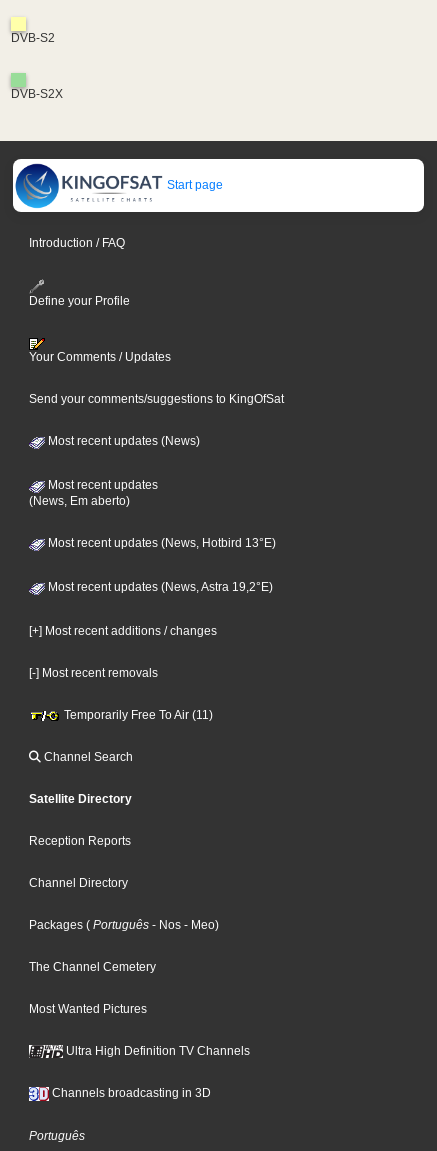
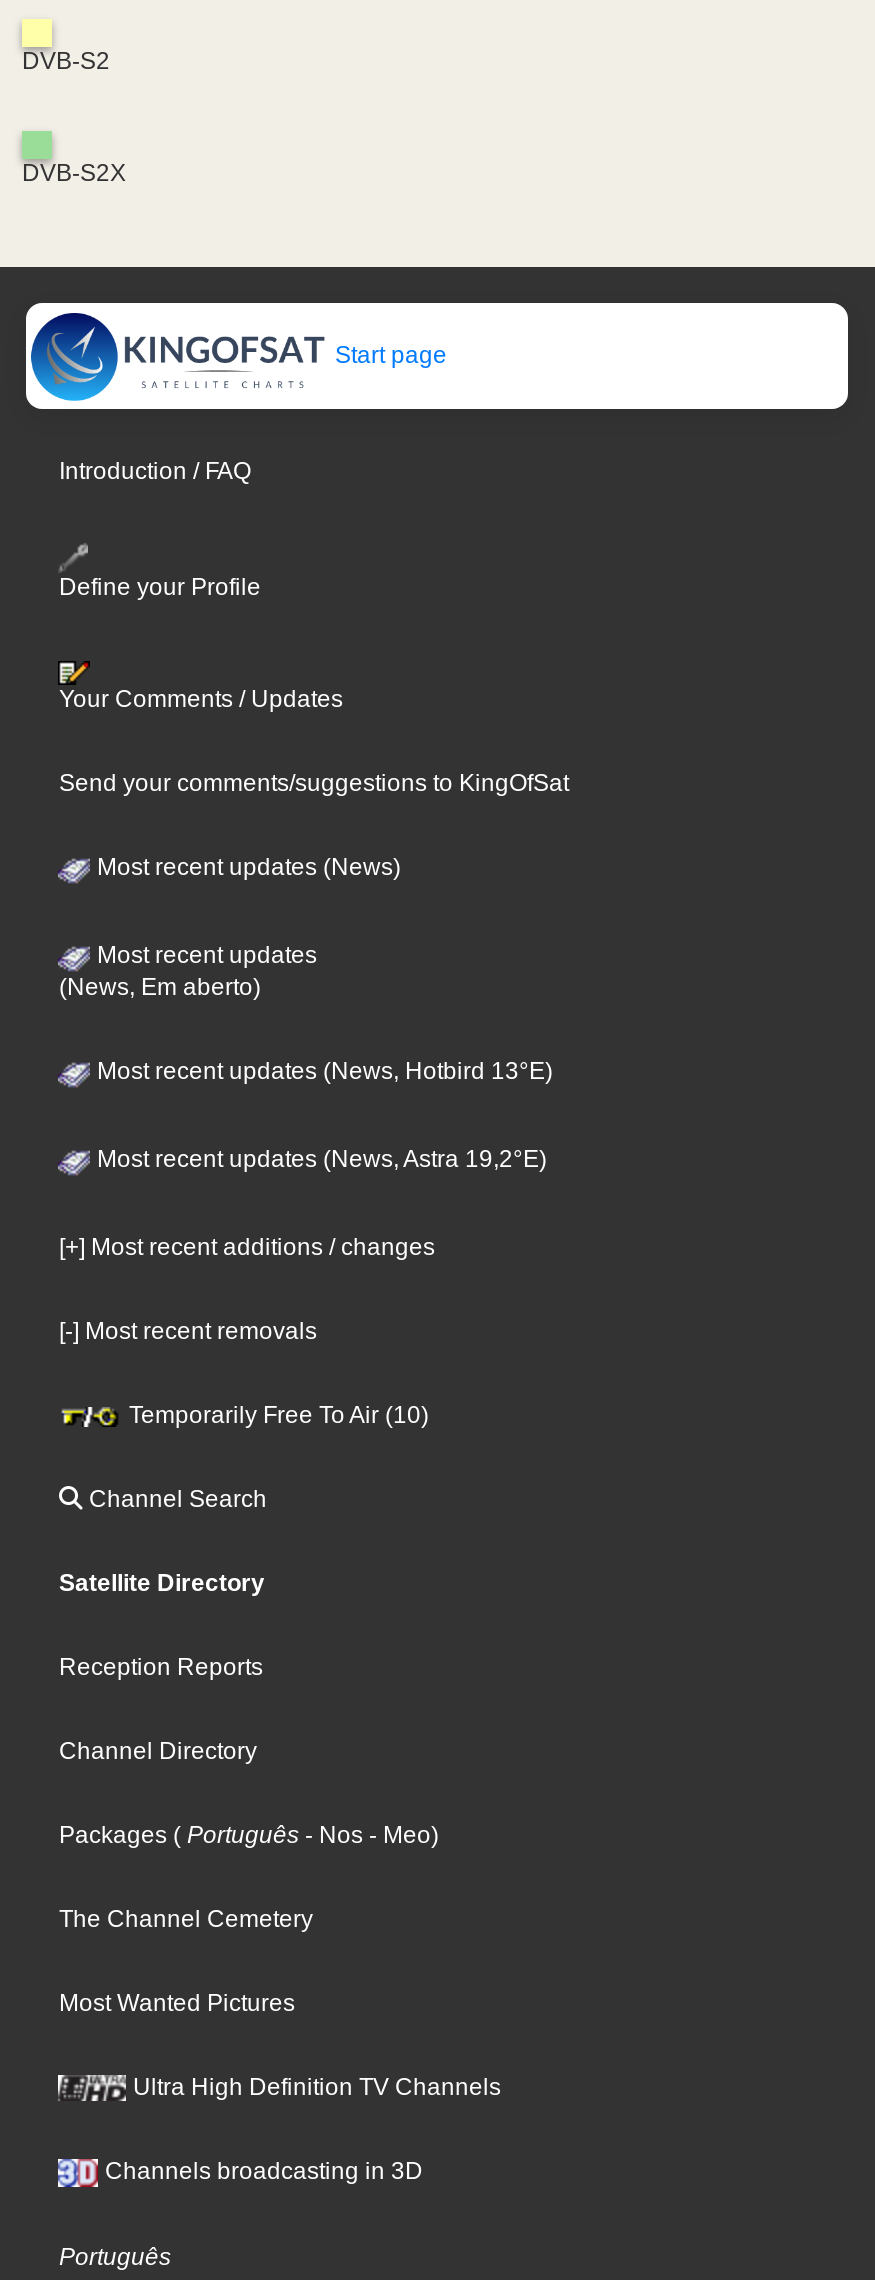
[61,708,213,722] Temporarily Free To Air (11) -> [123,1400,429,1428] Temporarily Free To Air (10)

